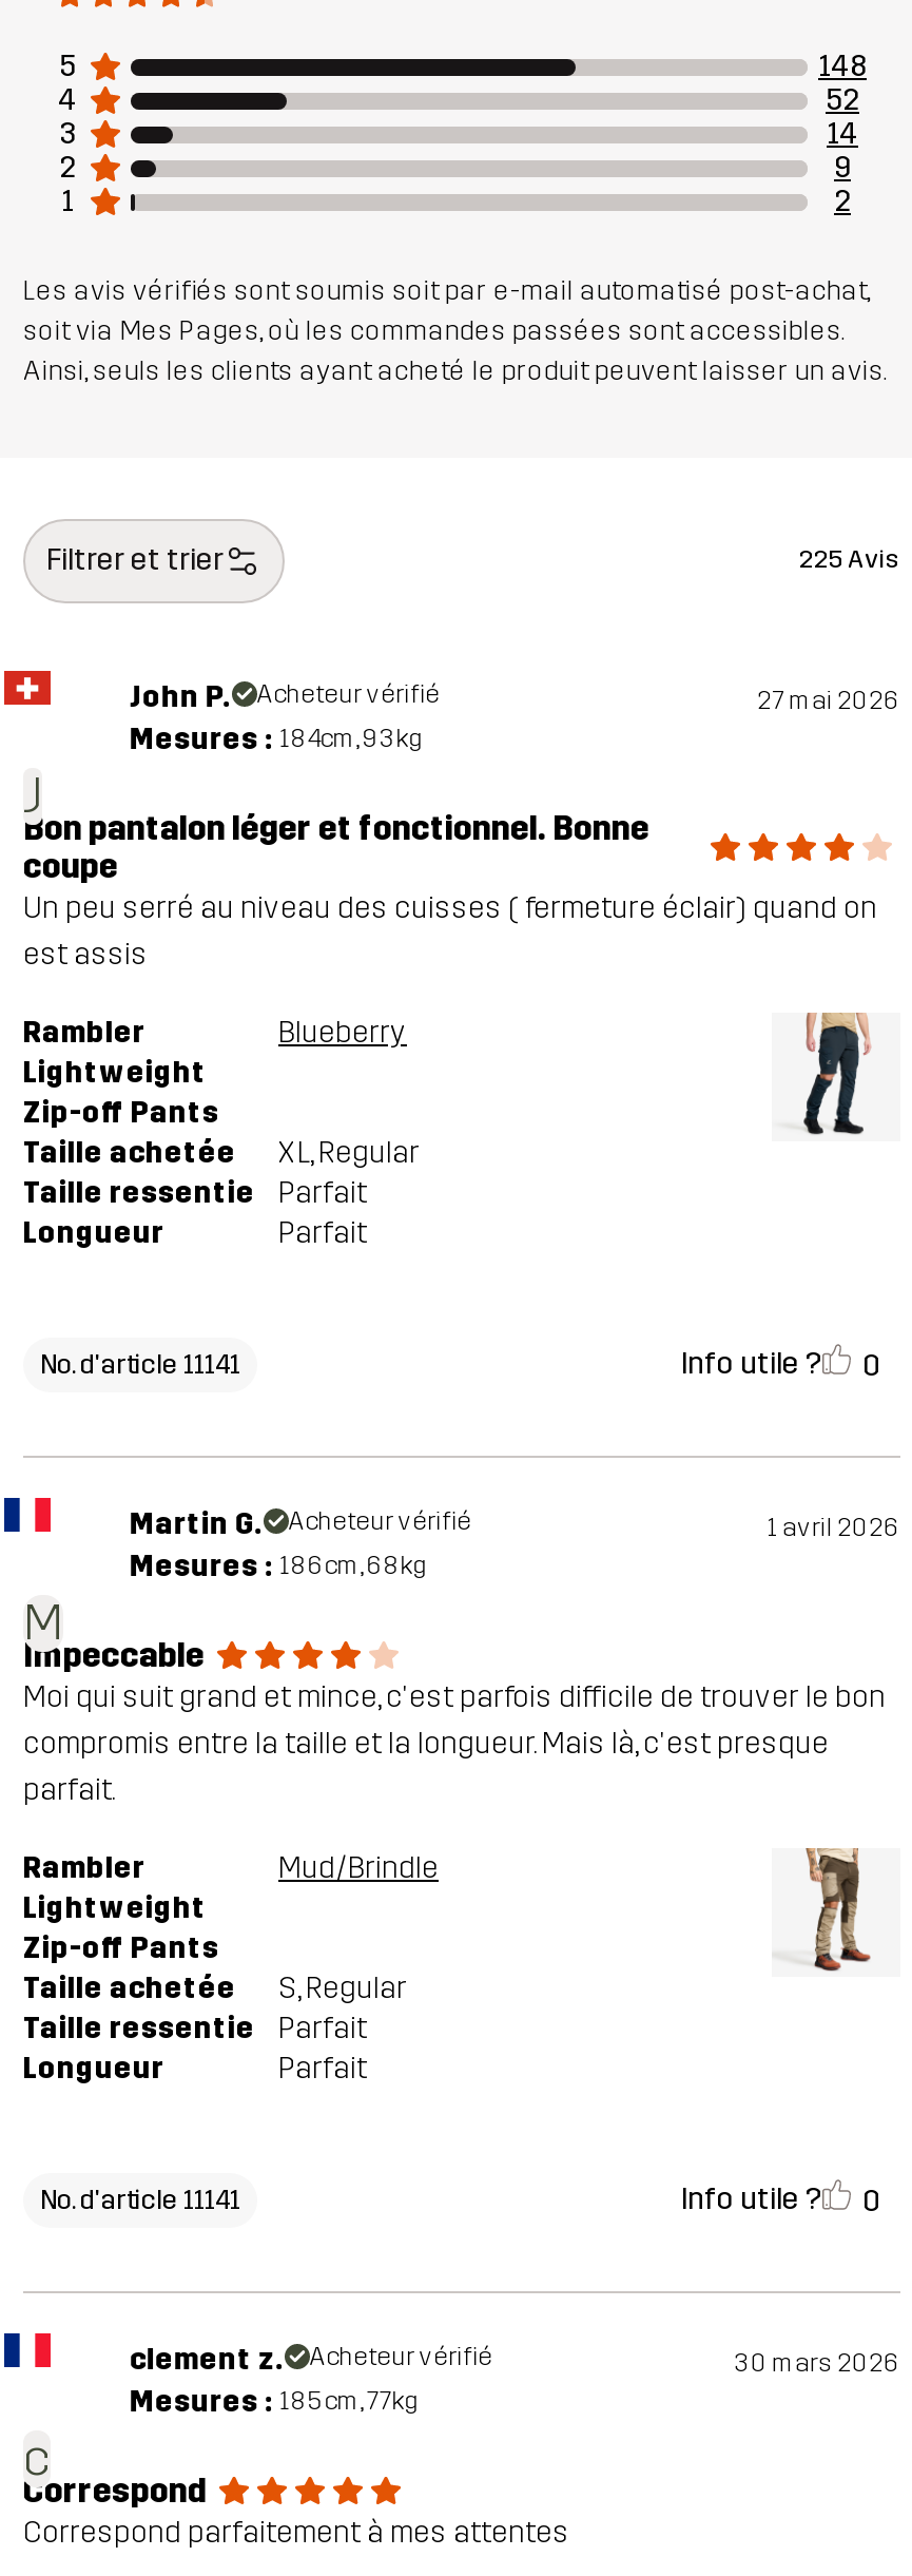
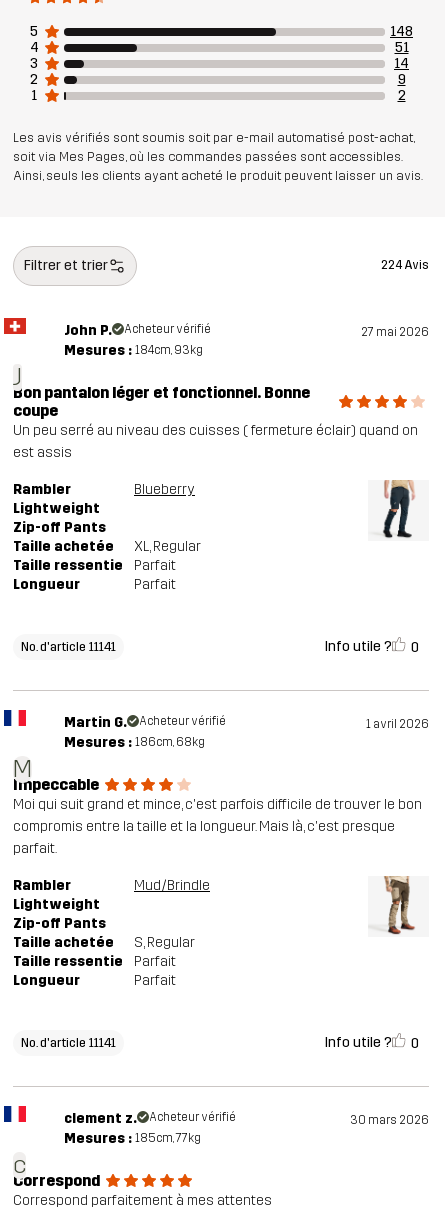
[826,83,859,119] 52 -> [394,39,408,56] 51
[799,545,900,575] 225 Avis -> [381,258,429,272] 224 Avis

